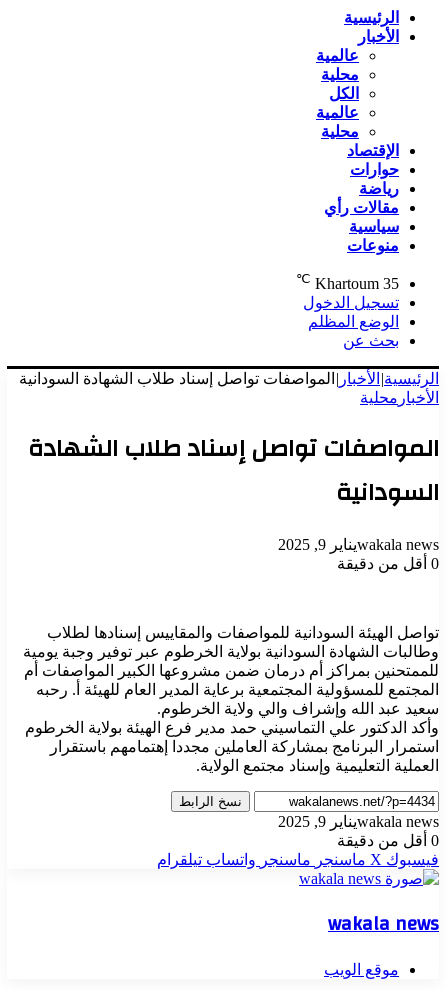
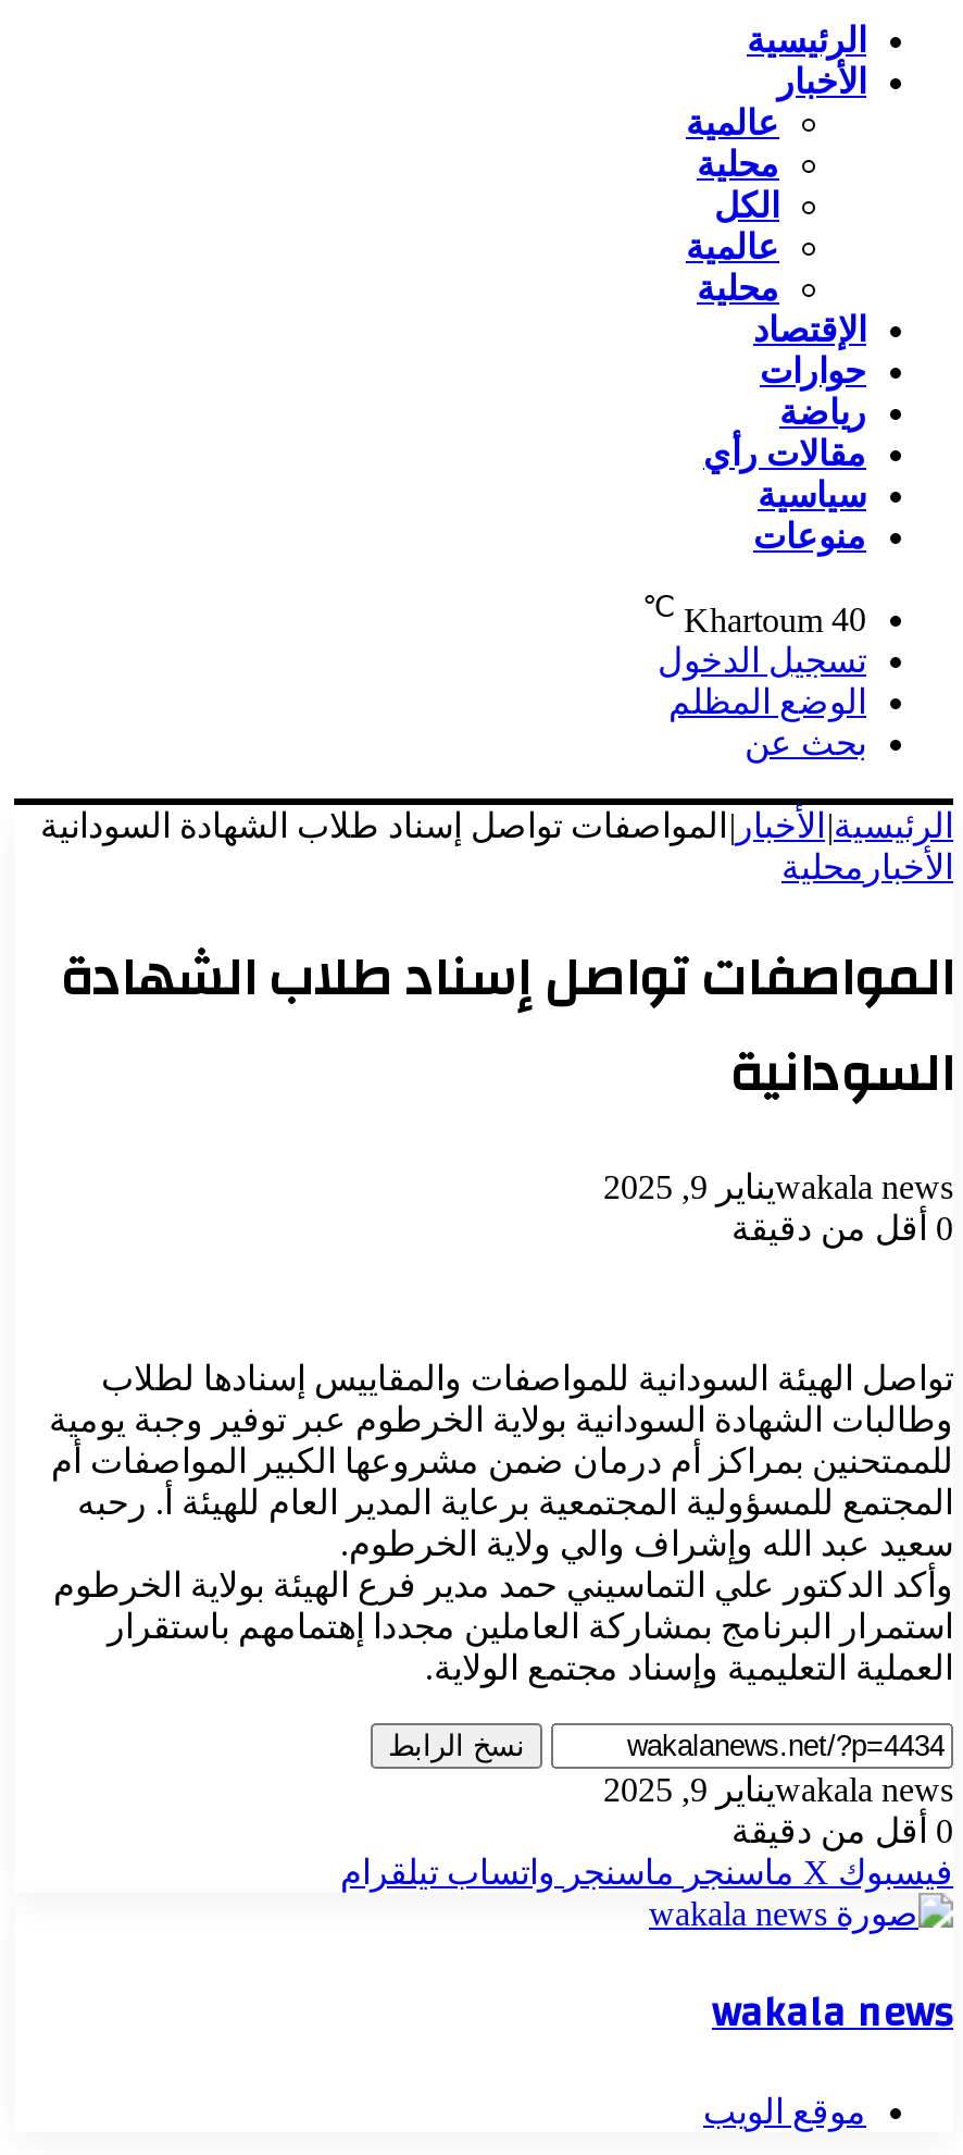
[296,271,399,292] ℃ Khartoum 35 -> [642,592,866,638] ℃ Khartoum 40

